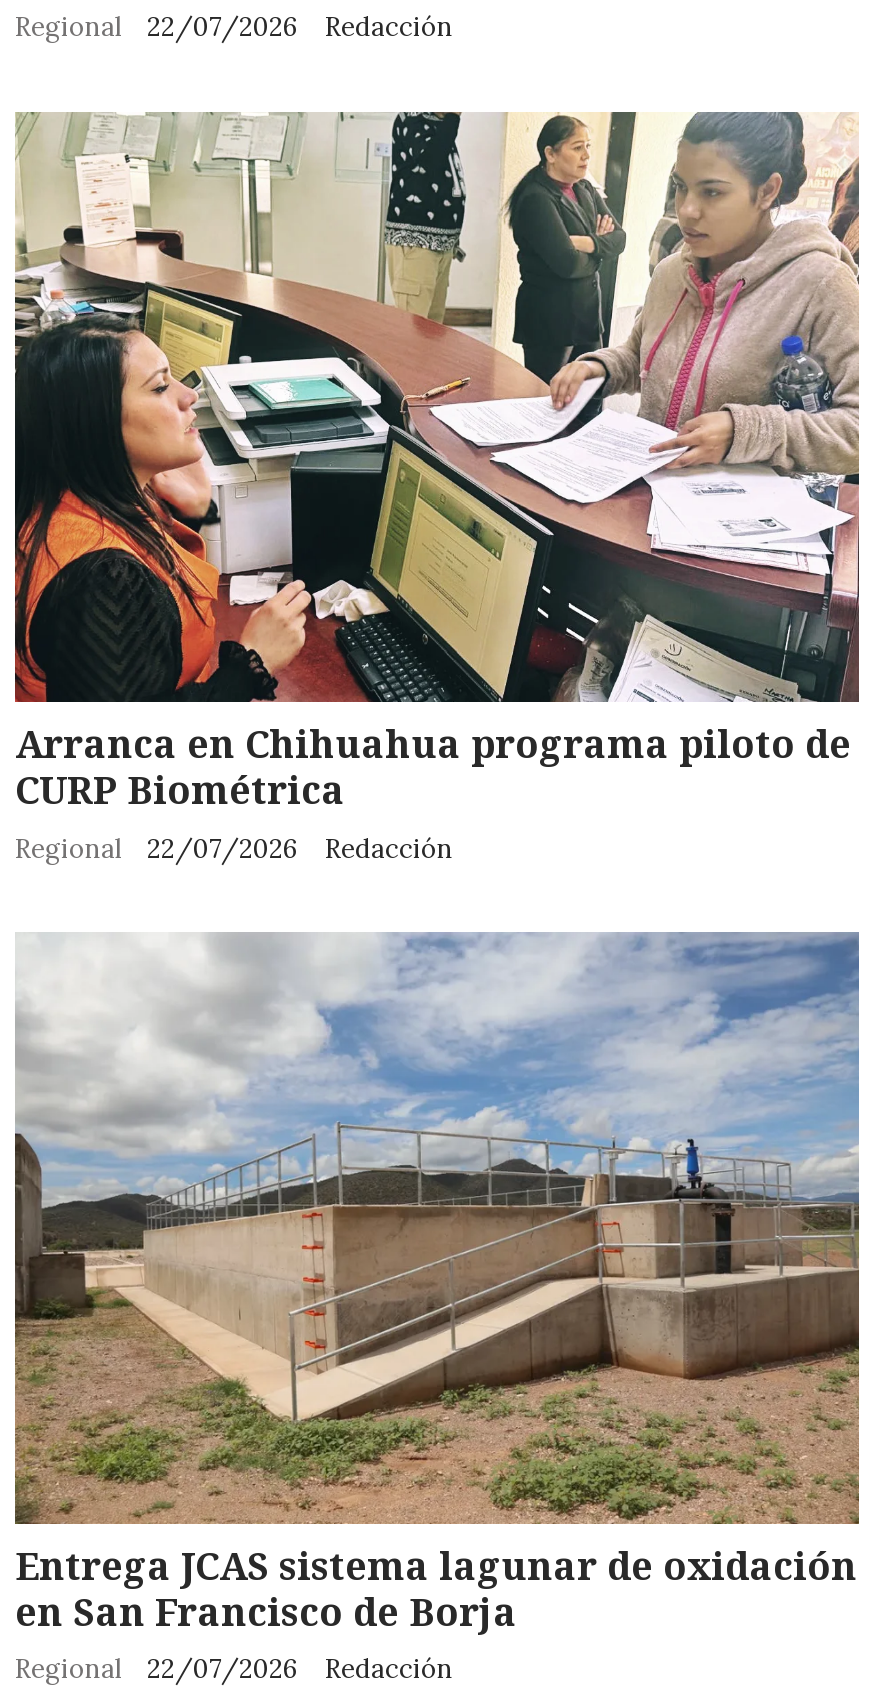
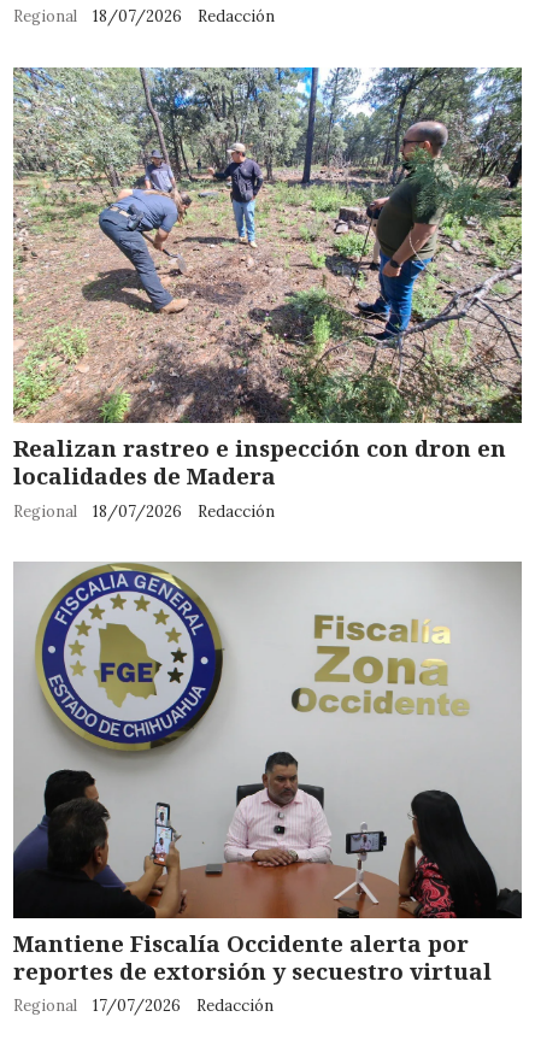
[15,10,453,44] Regional 22/07/2026 Redacción -> [13,6,275,27] Regional 18/07/2026 Redacción
[13,110,861,815] [image] | Arranca en Chihuahua programa piloto de | CURP Biométrica -> [12,66,523,491] [image] | Realizan rastreo e inspección con dron en | localidades de Madera
[15,832,453,866] Regional 22/07/2026 Redacción -> [13,501,275,522] Regional 18/07/2026 Redacción
[13,932,861,1636] [image] | Entrega JCAS sistema lagunar de oxidación | en San Francisco de Borja -> [12,562,523,986] [image] | Mantiene Fiscalía Occidente alerta por | reportes de extorsión y secuestro virtual
[15,1653,453,1687] Regional 22/07/2026 Redacción -> [13,996,274,1016] Regional 17/07/2026 Redacción

